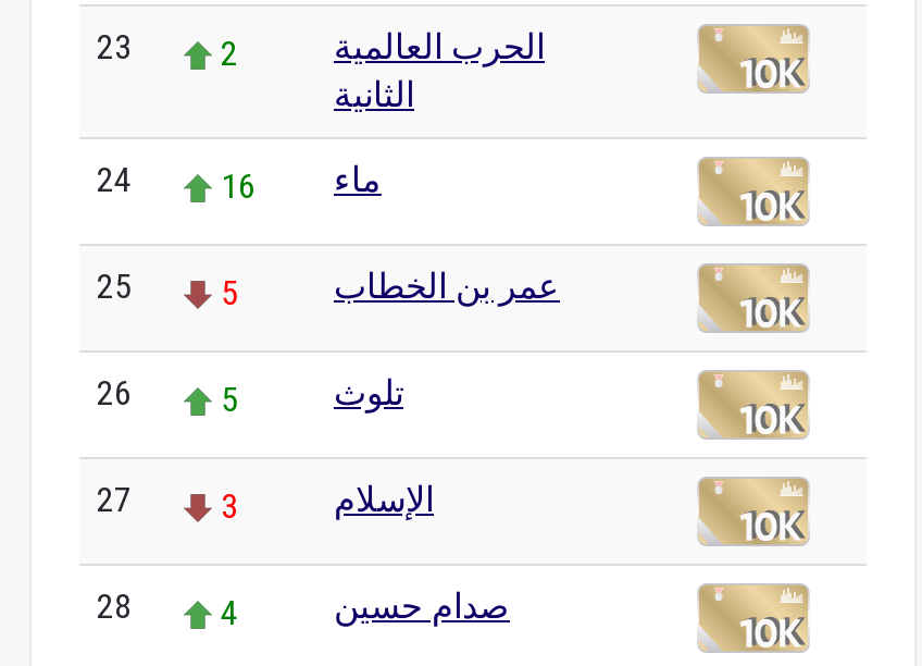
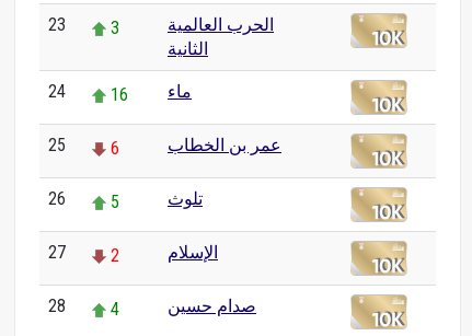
[97,26,238,74] 23 2 -> [48,14,119,38] 23 3
[97,266,238,313] 25 5 -> [48,135,119,159] 25 6
[97,479,238,527] 27 3 -> [48,242,119,266] 27 2

